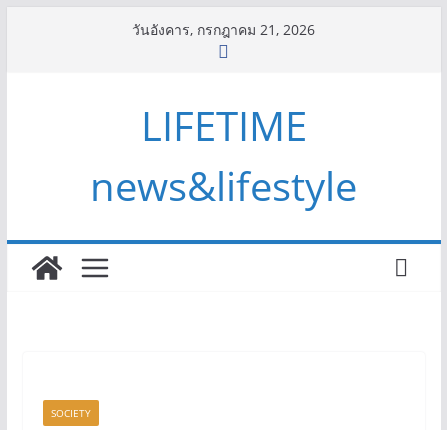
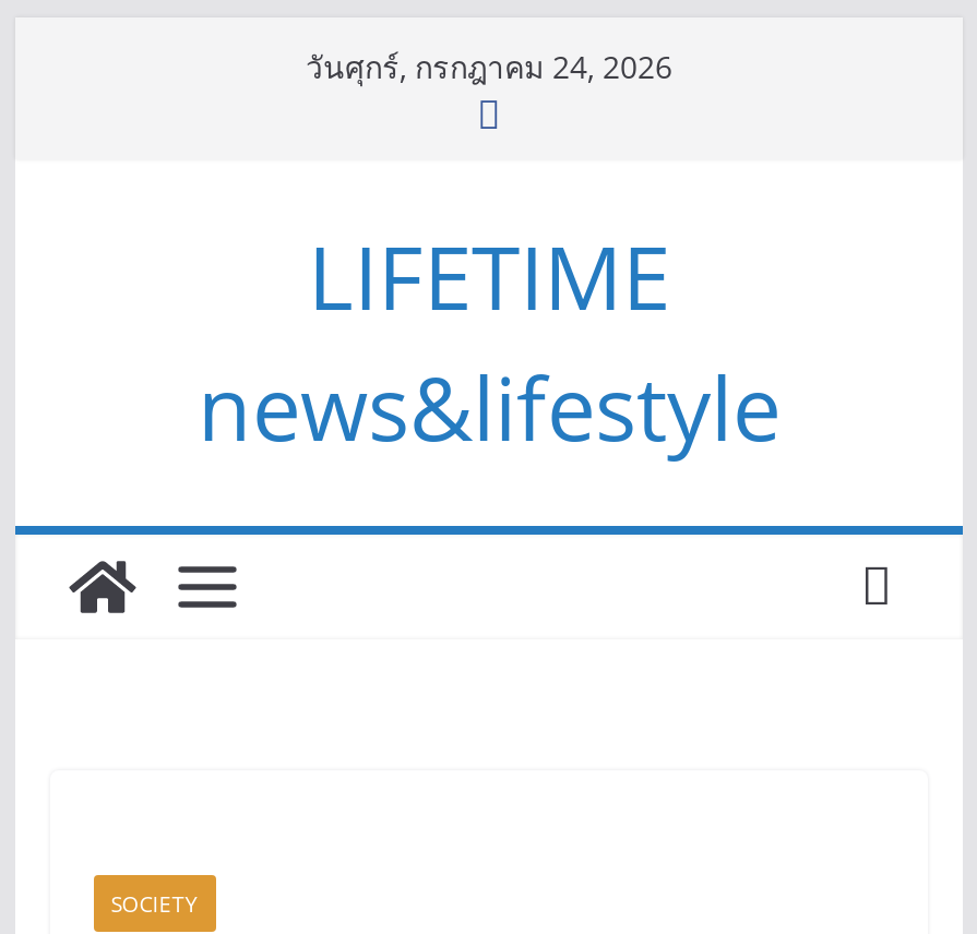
[132,20,315,39] วันอังคาร, กรกฎาคม 21, 2026 -> [306,46,672,87] วันศุกร์, กรกฎาคม 24, 2026

